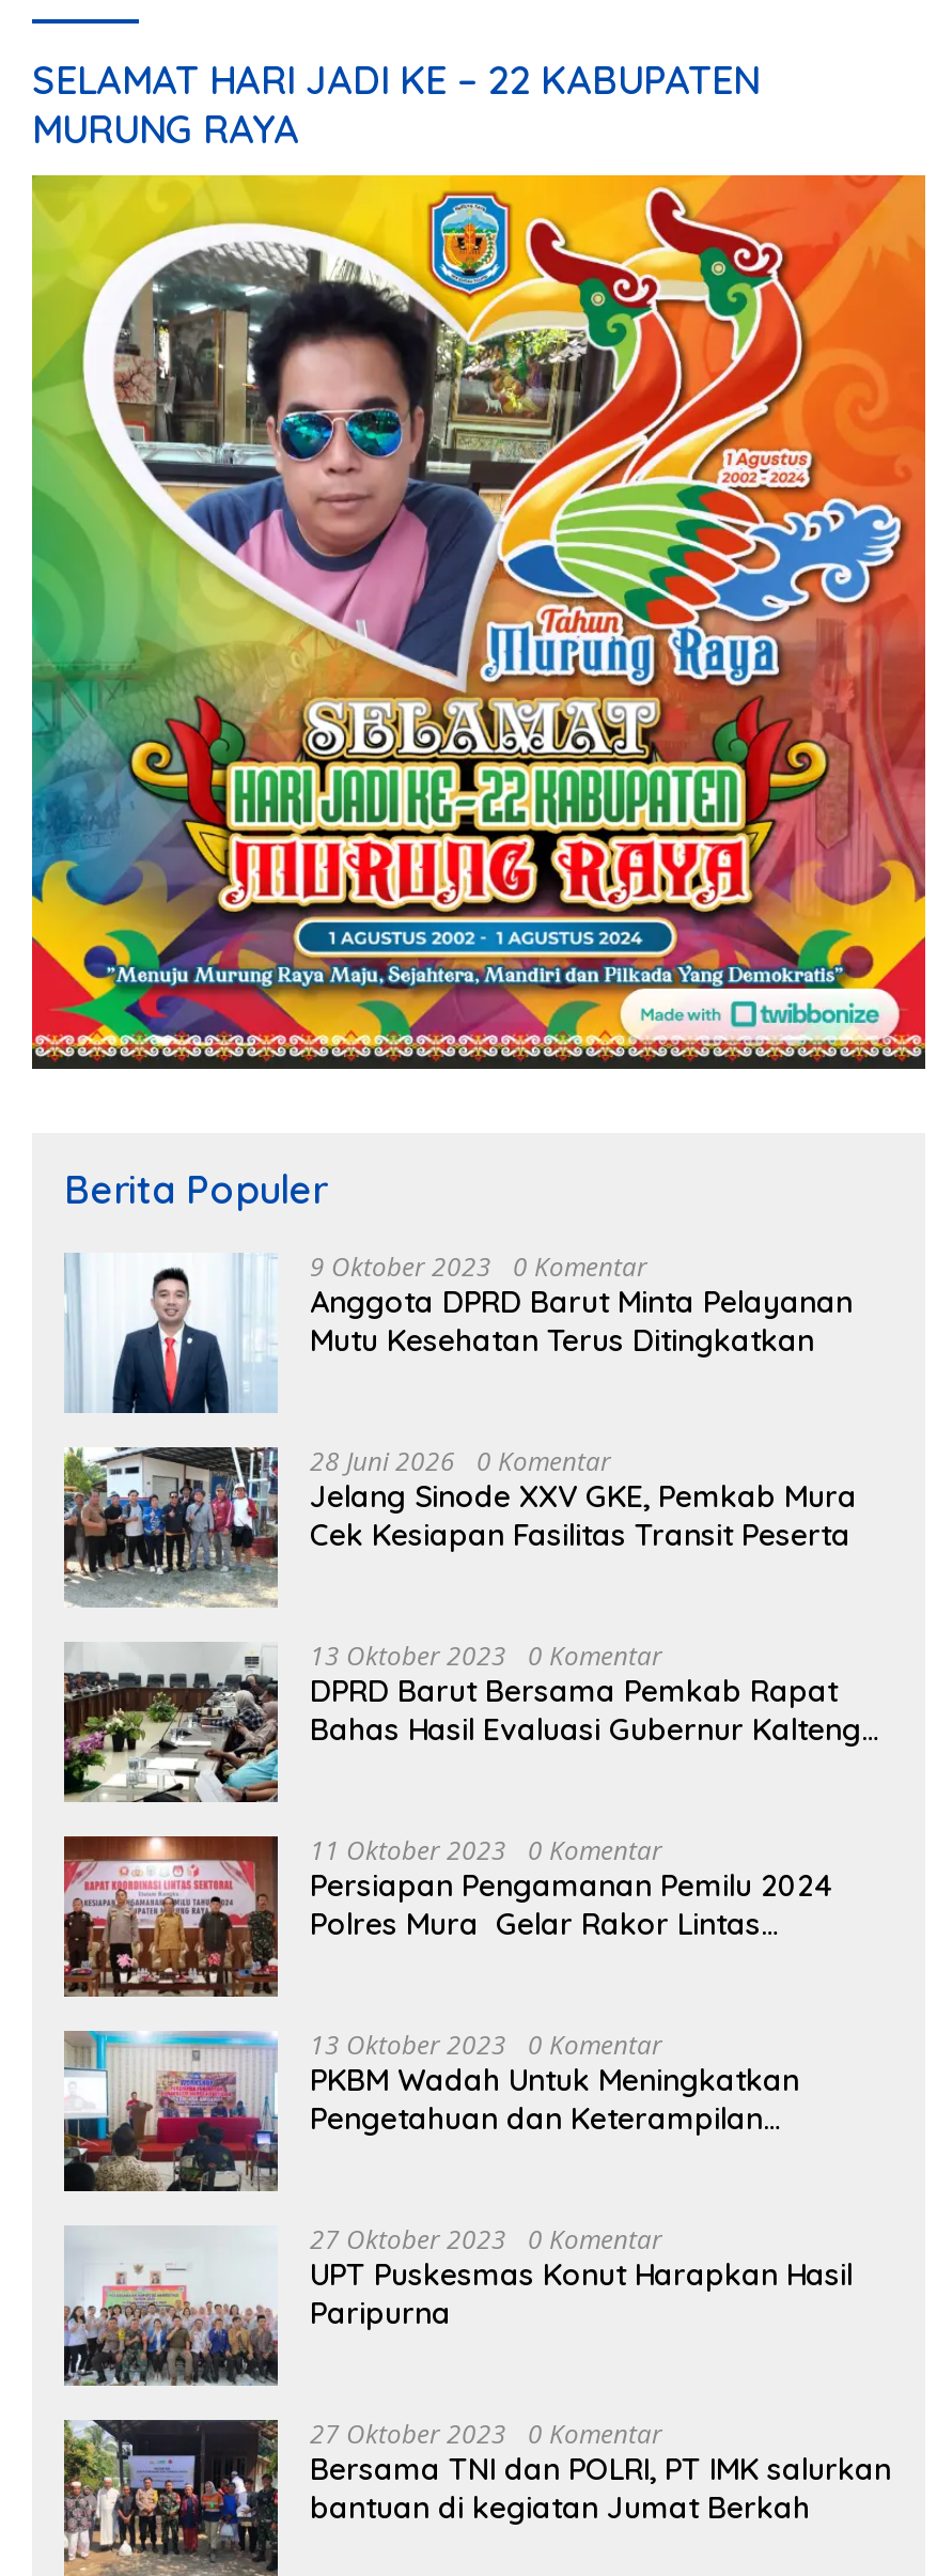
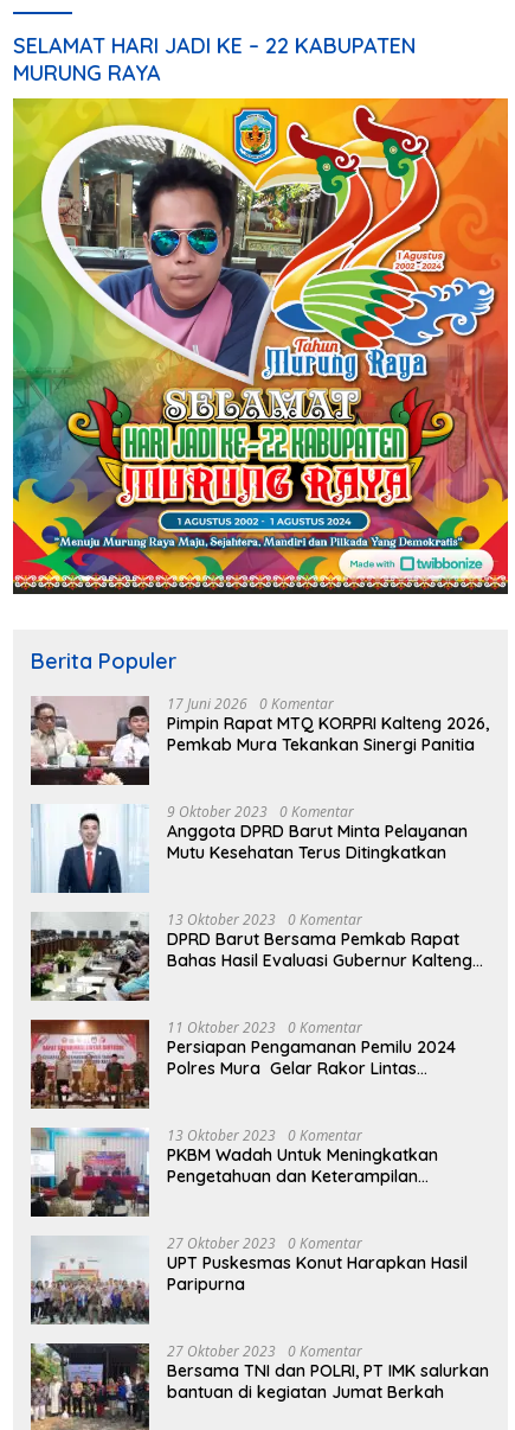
none -> [30,693,489,786] [image] | 17 Juni 2026 0 Komentar | Pimpin Rapat MTQ KORPRI Kalteng 2026, | Pemkab Mura Tekankan Sinergi Panitia
moved [66,1248,853,1415] -> [32,801,468,894]: [image] | 9 Oktober 2023 0 Komentar | Anggota DPRD Barut Minta Pelayanan | Mutu Kesehatan Terus Ditingkatkan
[62,1443,857,1608] [image] | 28 Juni 2026 0 Komentar | Jelang Sinode XXV GKE, Pemkab Mura | Cek Kesiapan Fasilitas Transit Peserta -> none

